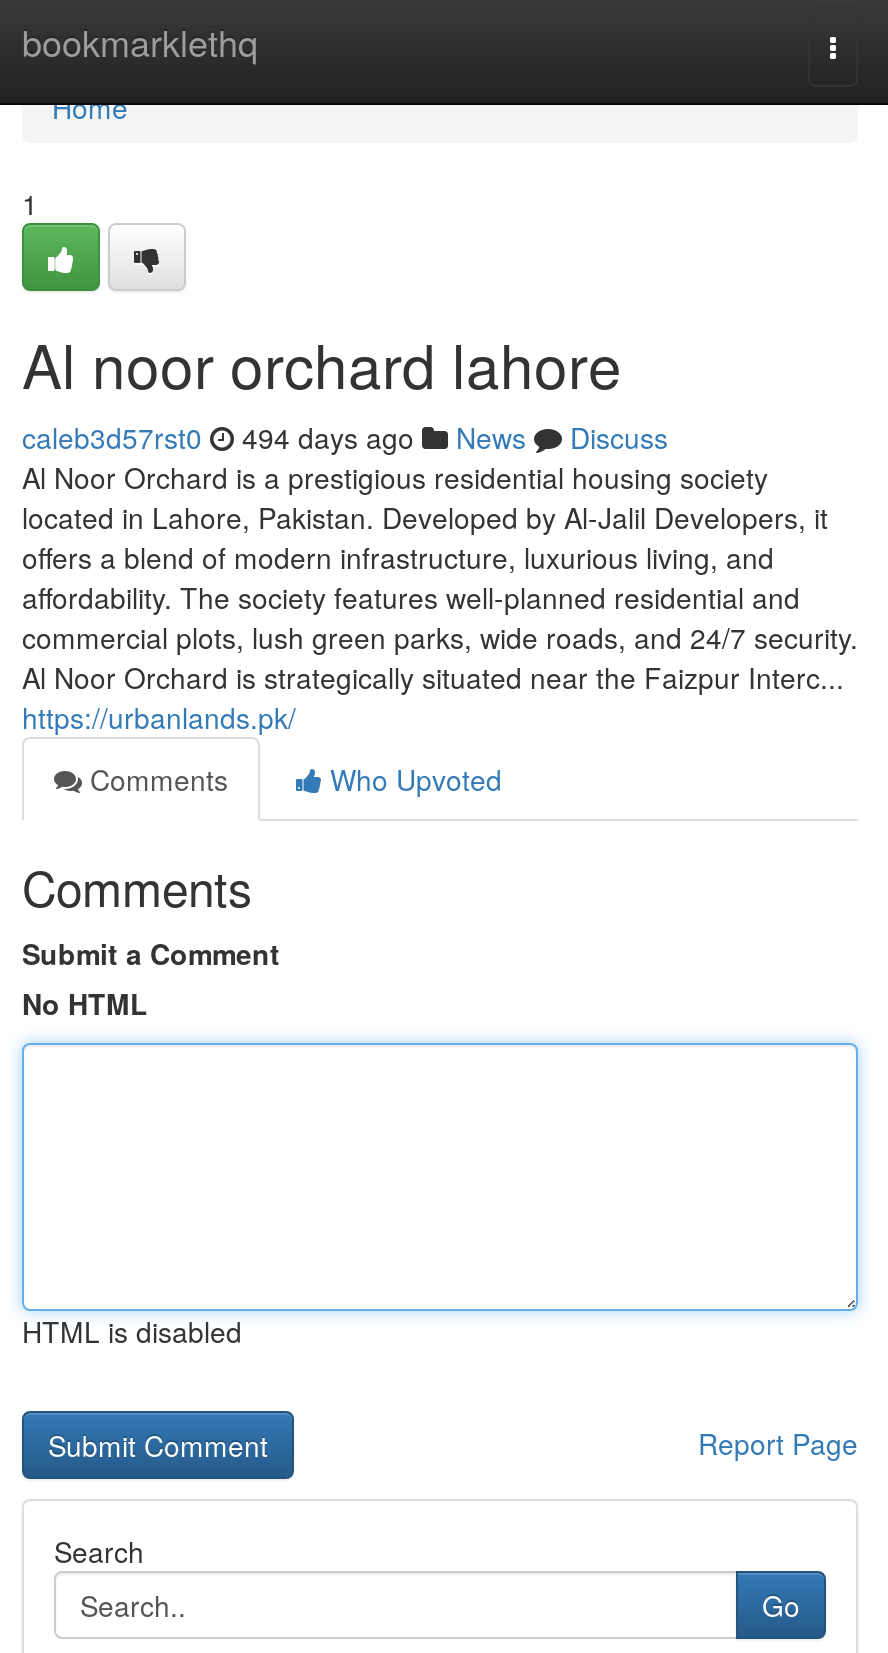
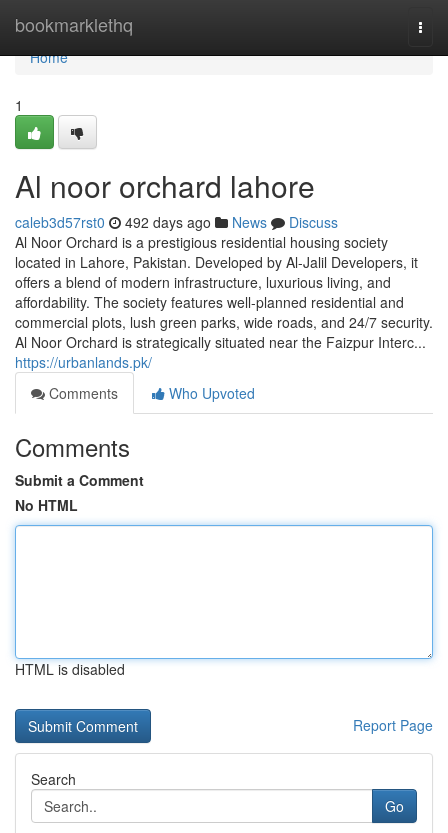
[22,417,668,457] caleb3d57rst0 494 days ago News Discuss -> [15,212,338,232] caleb3d57rst0 492 days ago News Discuss

